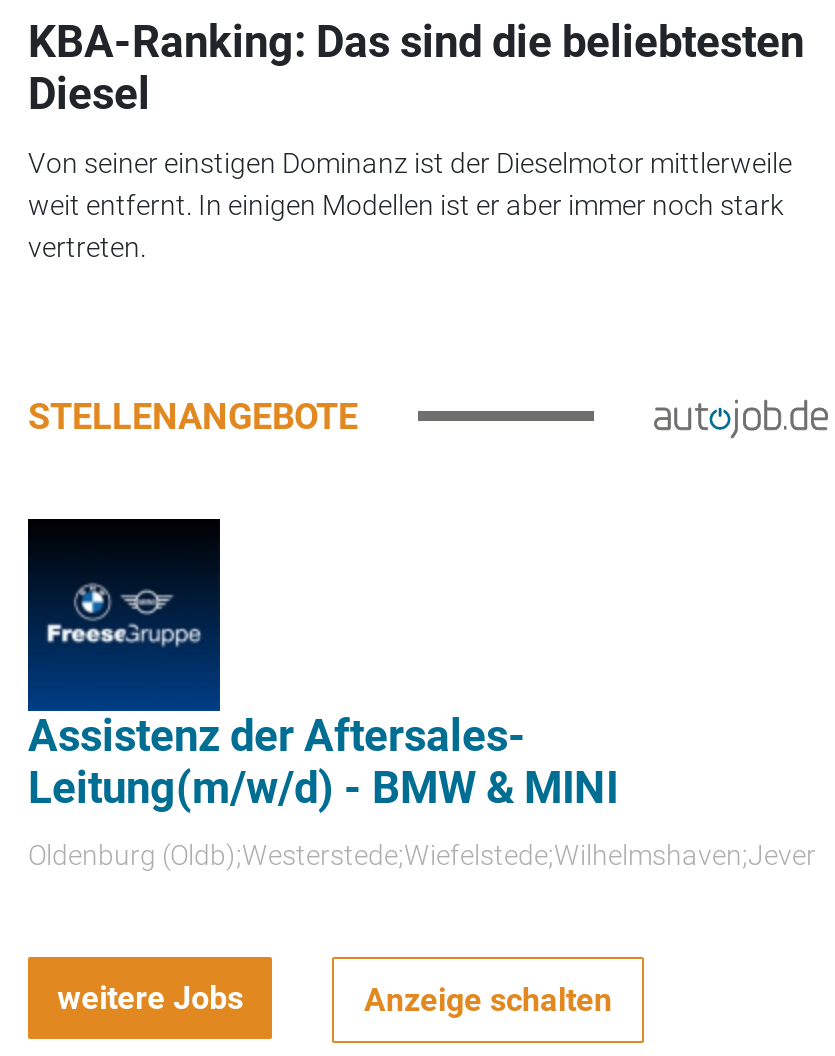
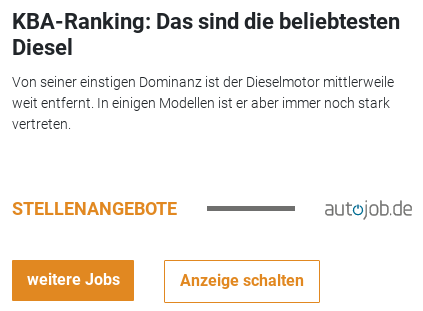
[26,517,816,871] [image] | Assistenz der Aftersales- | Leitung(m/w/d) - BMW & MINI | Oldenburg (Oldb);Westerstede;Wiefelstede;Wilhelmshaven;Jever -> none

